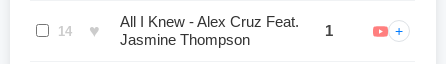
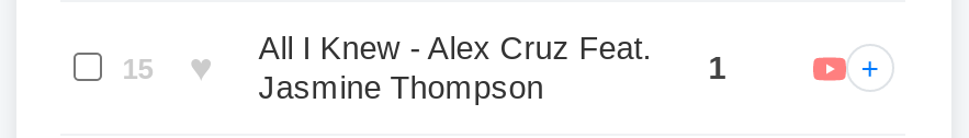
[58,24,72,39] 14 -> [122,53,153,85] 15

